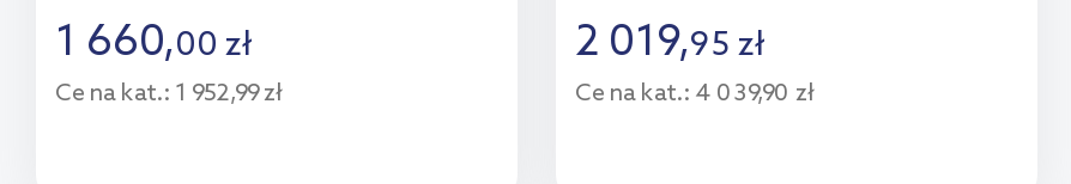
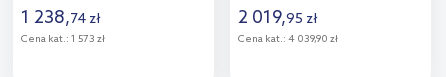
[55,17,254,70] 1 660,00 zł -> [21,7,101,29] 1 238,74 zł
[55,79,283,108] Cena kat.: 1 952,99 zł -> [21,33,105,45] Cena kat.: 1 573 zł

